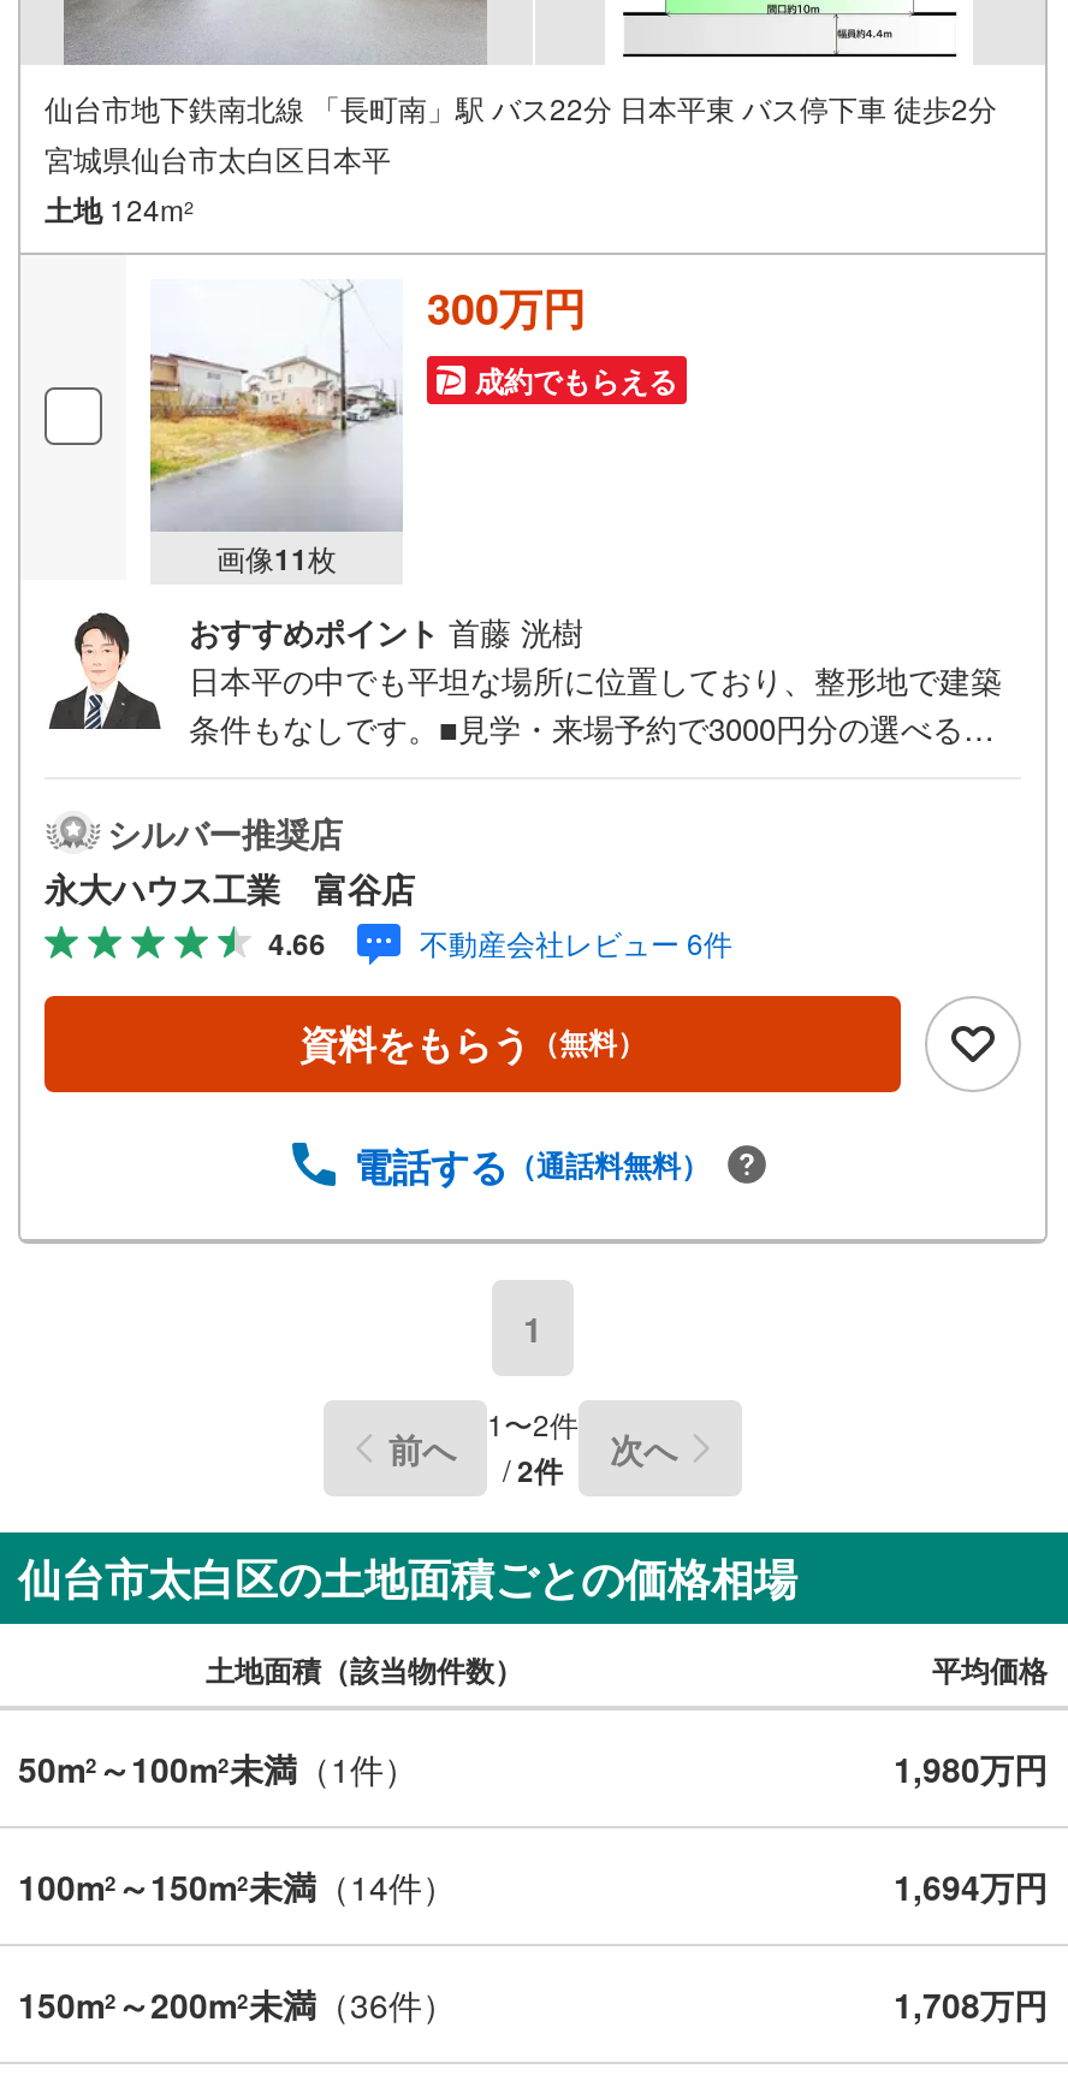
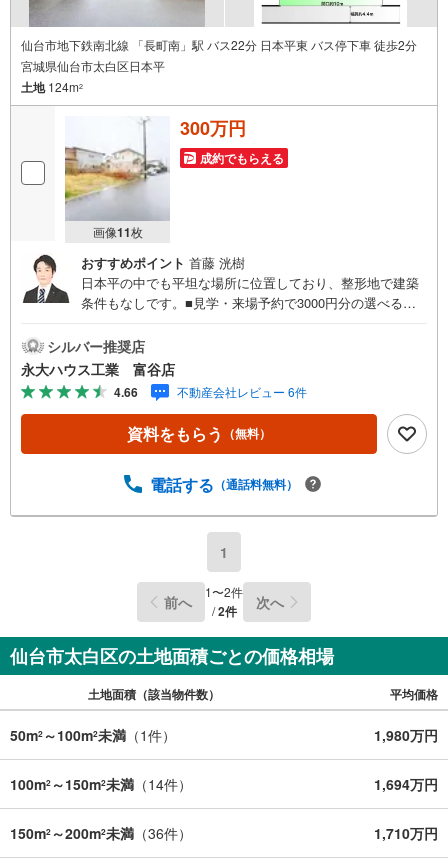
[894,1979,1048,2028] 1,708万円 -> [374,823,438,843] 1,710万円

